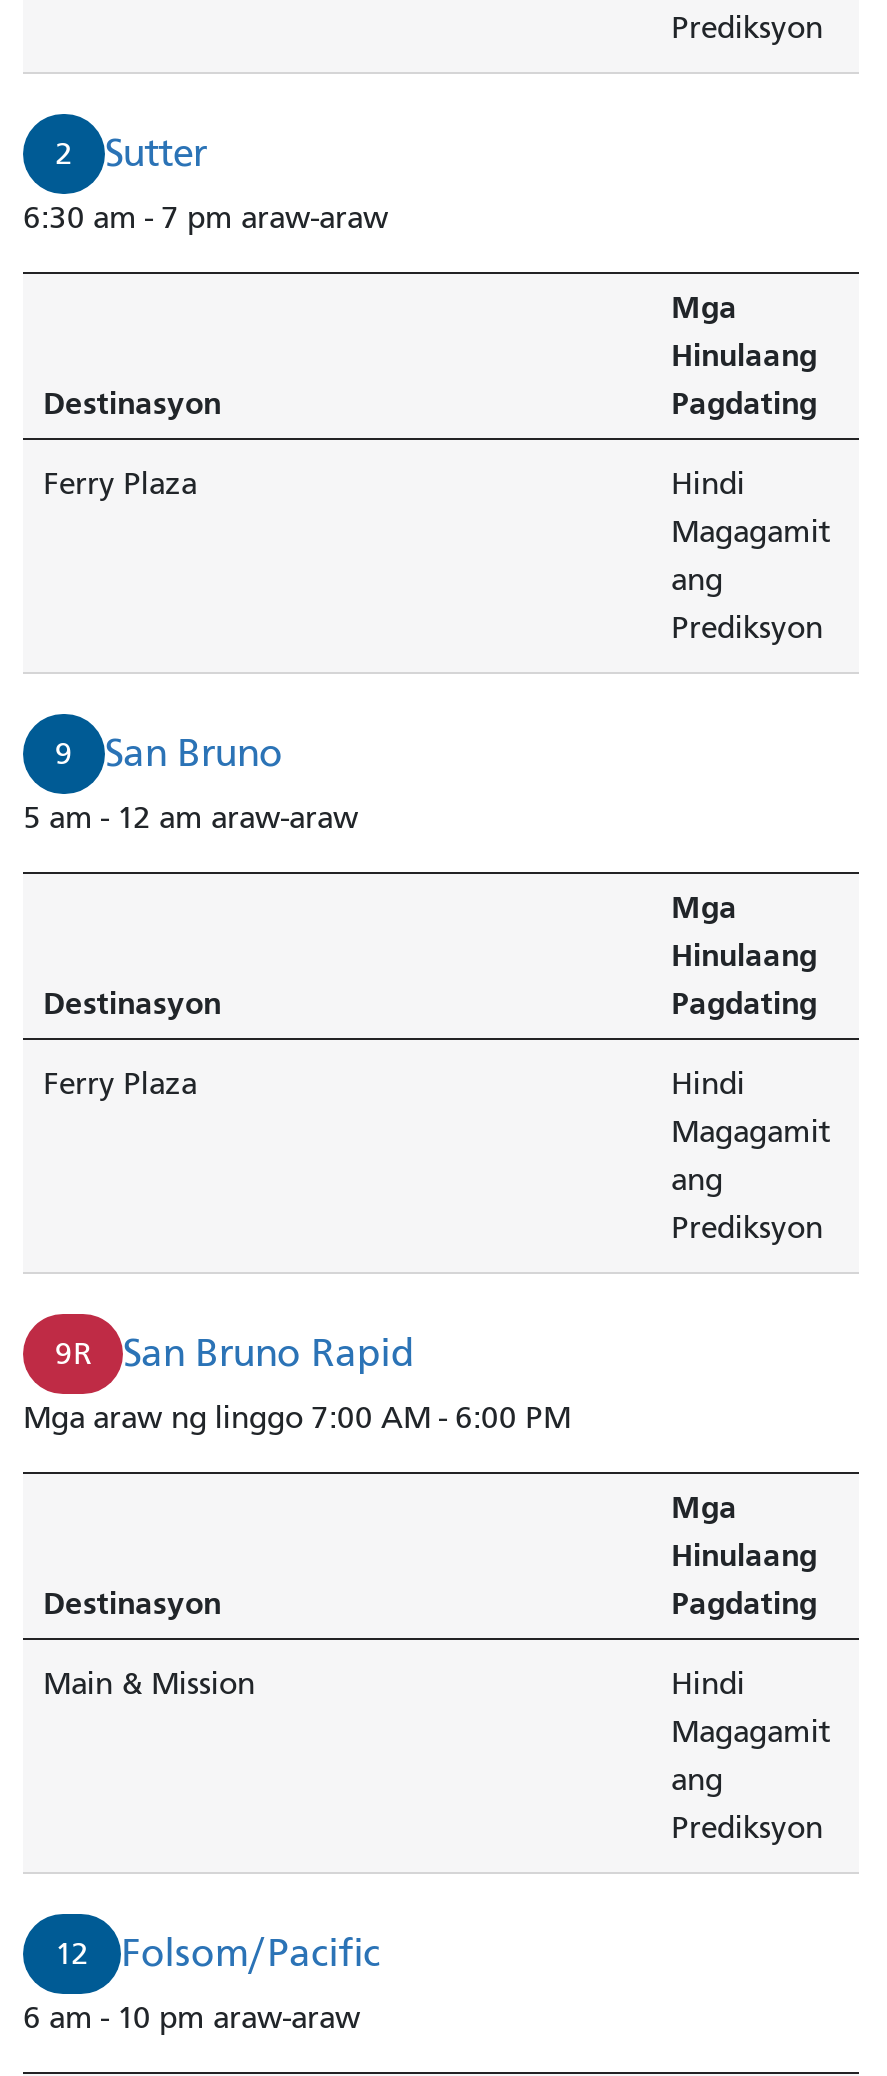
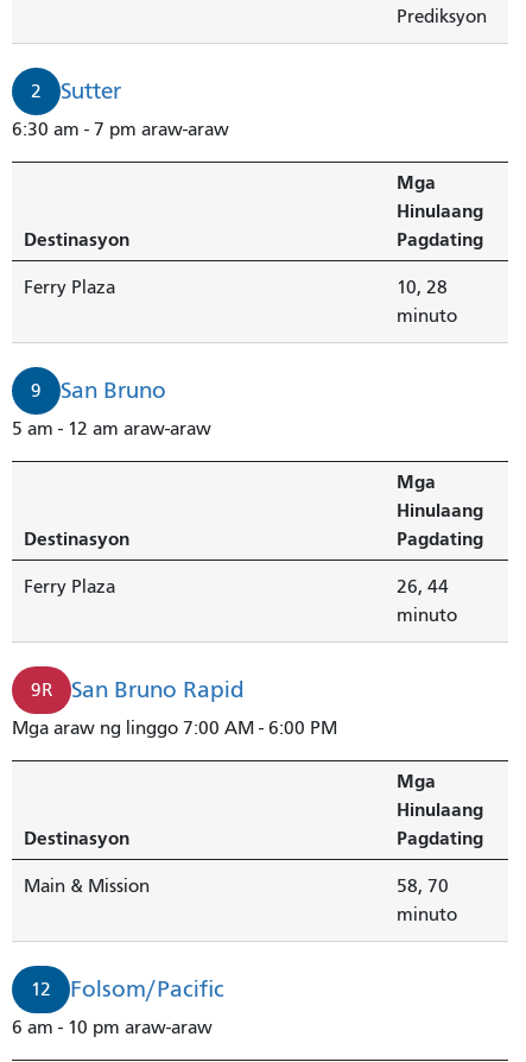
[671,465,831,645] Hindi | Magagamit | ang | Prediksyon -> [397,276,457,326] 10, 28 | minuto
[671,1065,831,1245] Hindi | Magagamit | ang | Prediksyon -> [397,576,457,626] 26, 44 | minuto
[671,1665,831,1845] Hindi | Magagamit | ang | Prediksyon -> [397,875,457,925] 58, 70 | minuto

